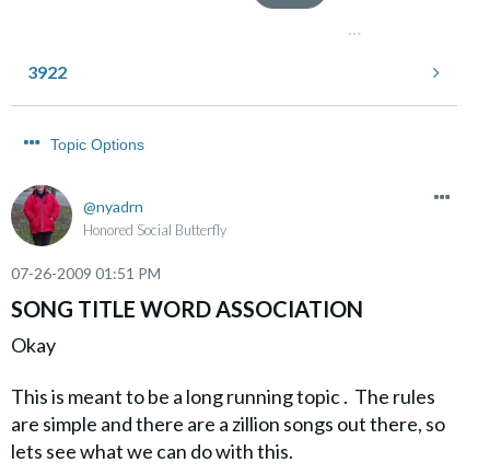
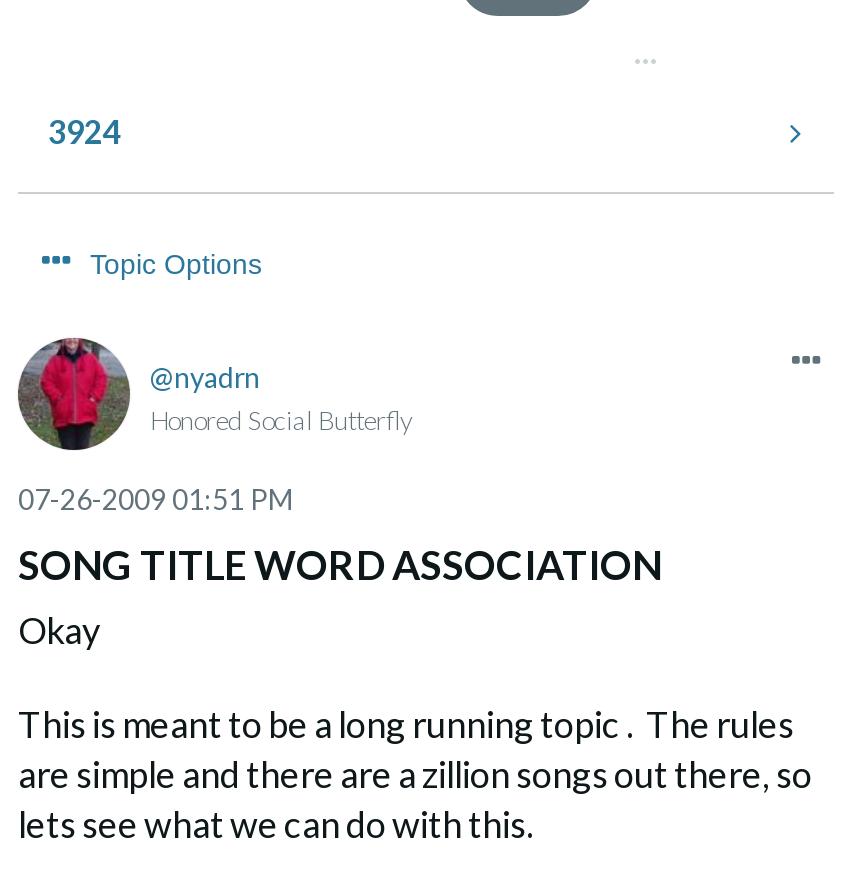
[27,61,67,82] 3922 -> [48,111,120,149] 3924

